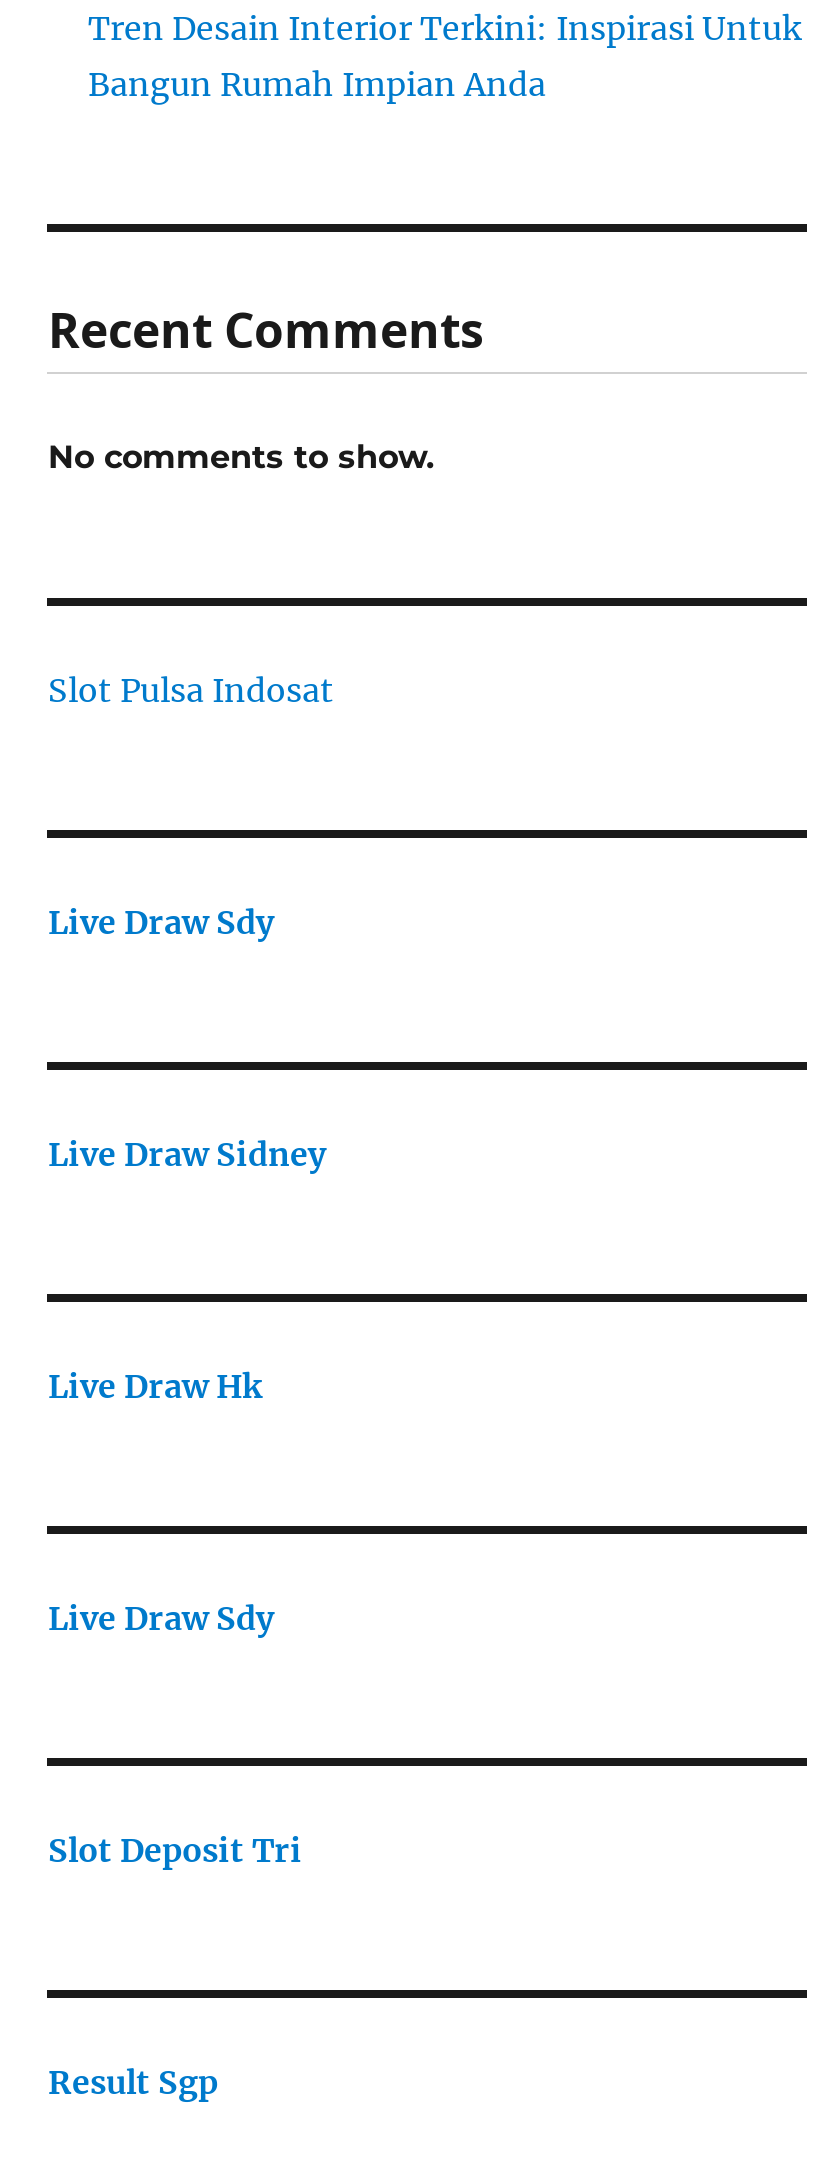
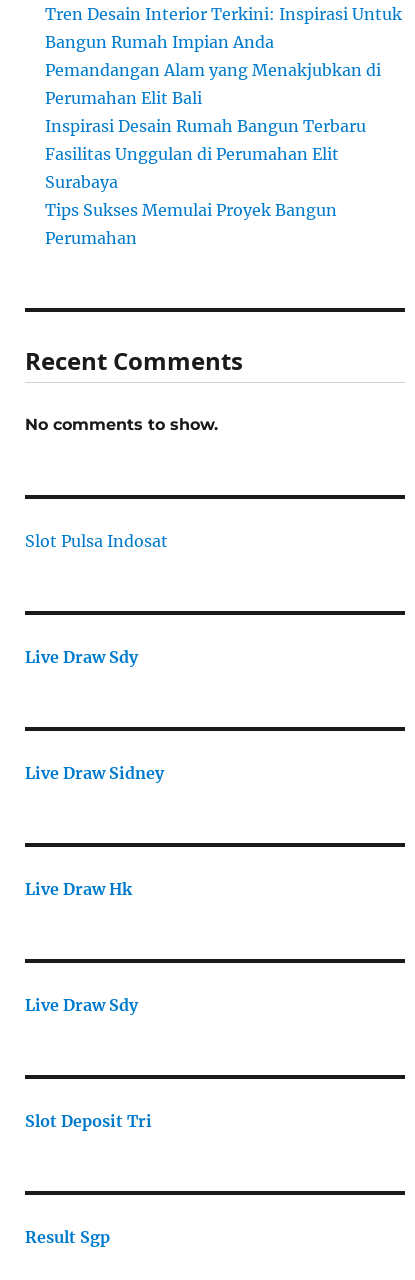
none -> [45,60,381,248] Pemandangan Alam yang Menakjubkan di | Perumahan Elit Bali | Inspirasi Desain Rumah Bangun Terbaru | Fasilitas Unggulan di Perumahan Elit | Surabaya | Tips Sukses Memulai Proyek Bangun | Perumahan

